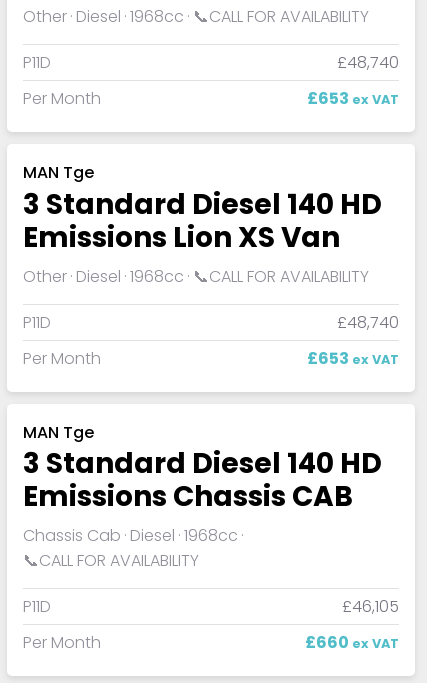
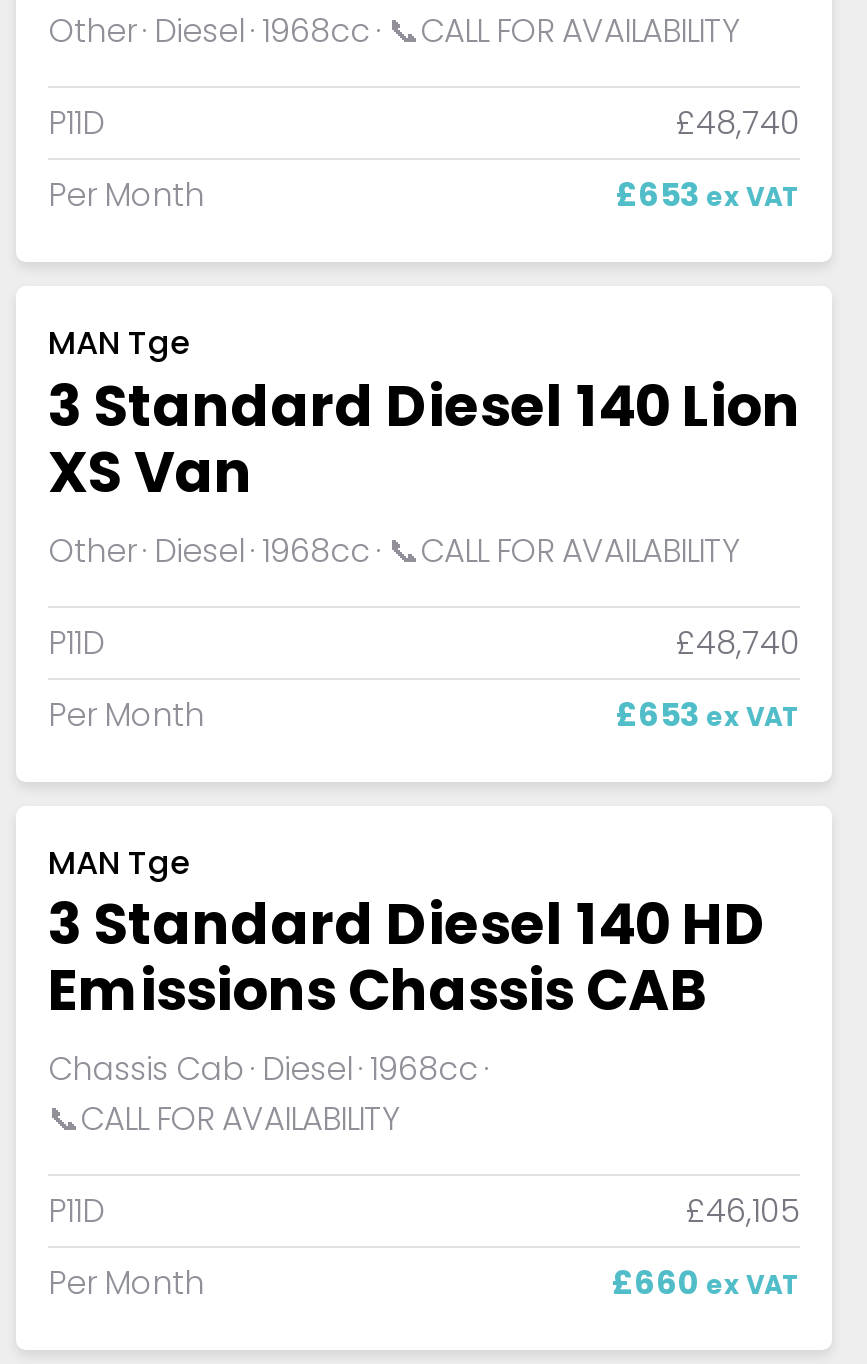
[23,185,382,257] 3 Standard Diesel 140 HD | Emissions Lion XS Van -> [48,368,800,512] 3 Standard Diesel 140 Lion | XS Van

